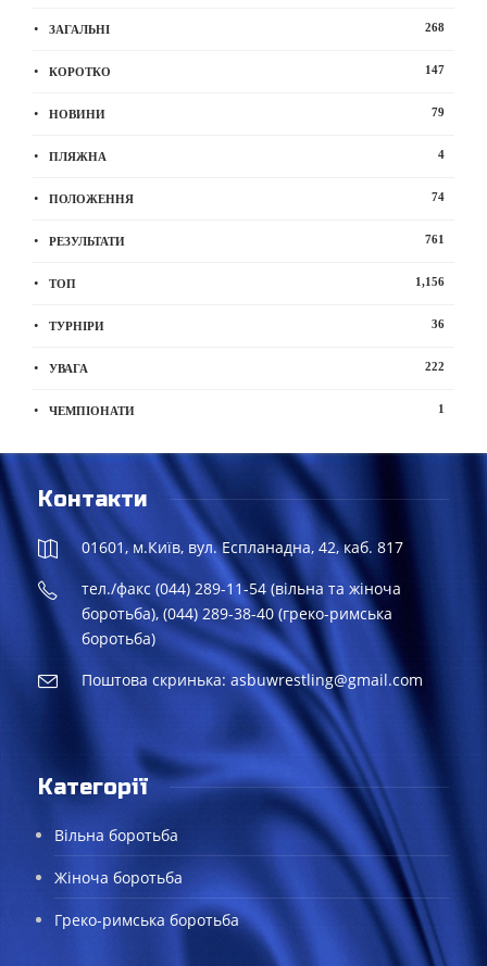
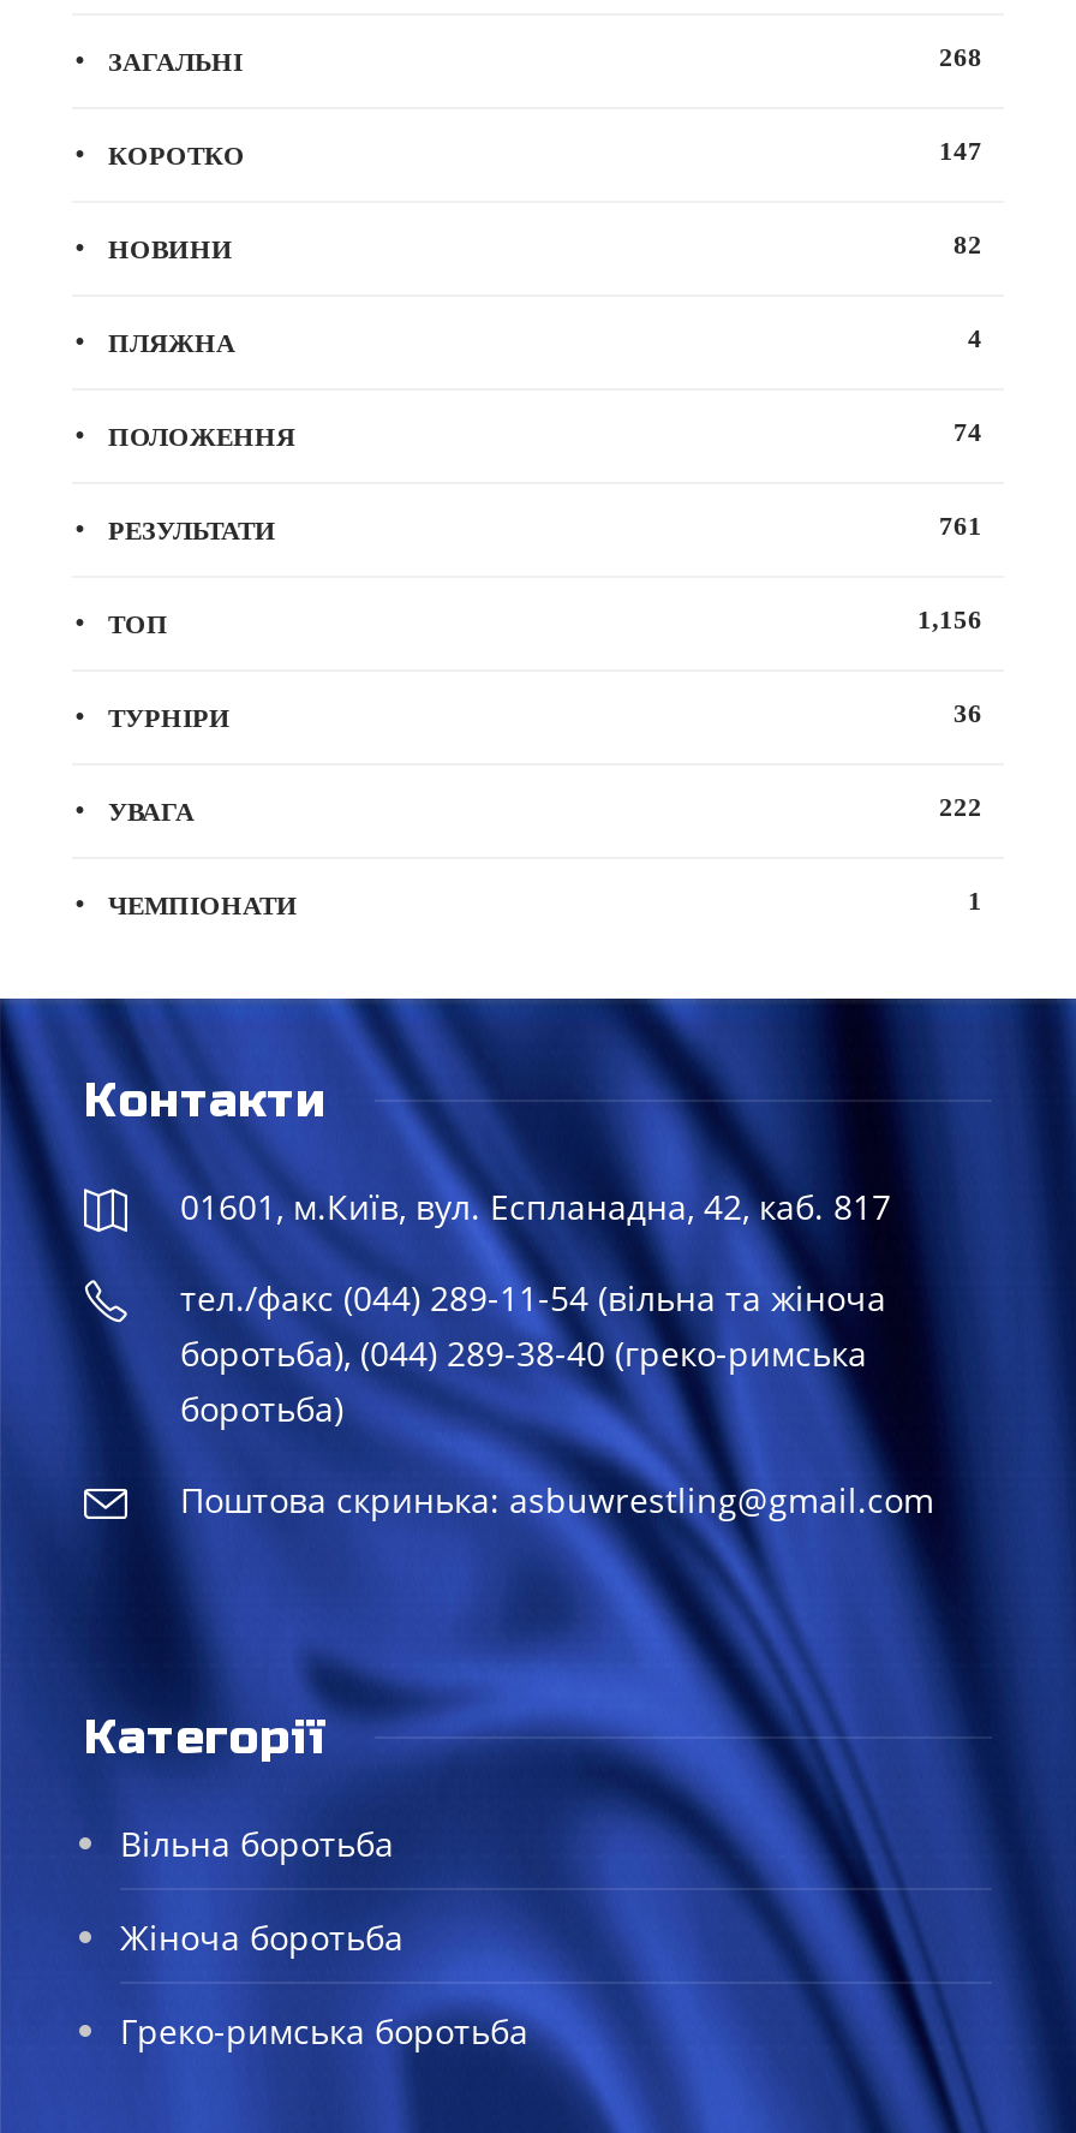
[432,105,445,118] 79 -> [954,229,982,257] 82

